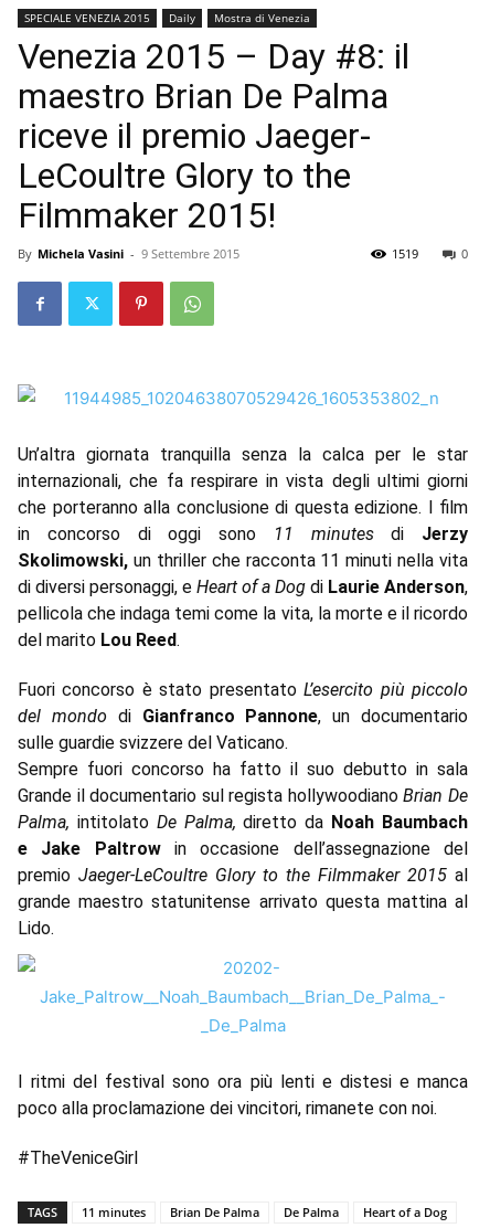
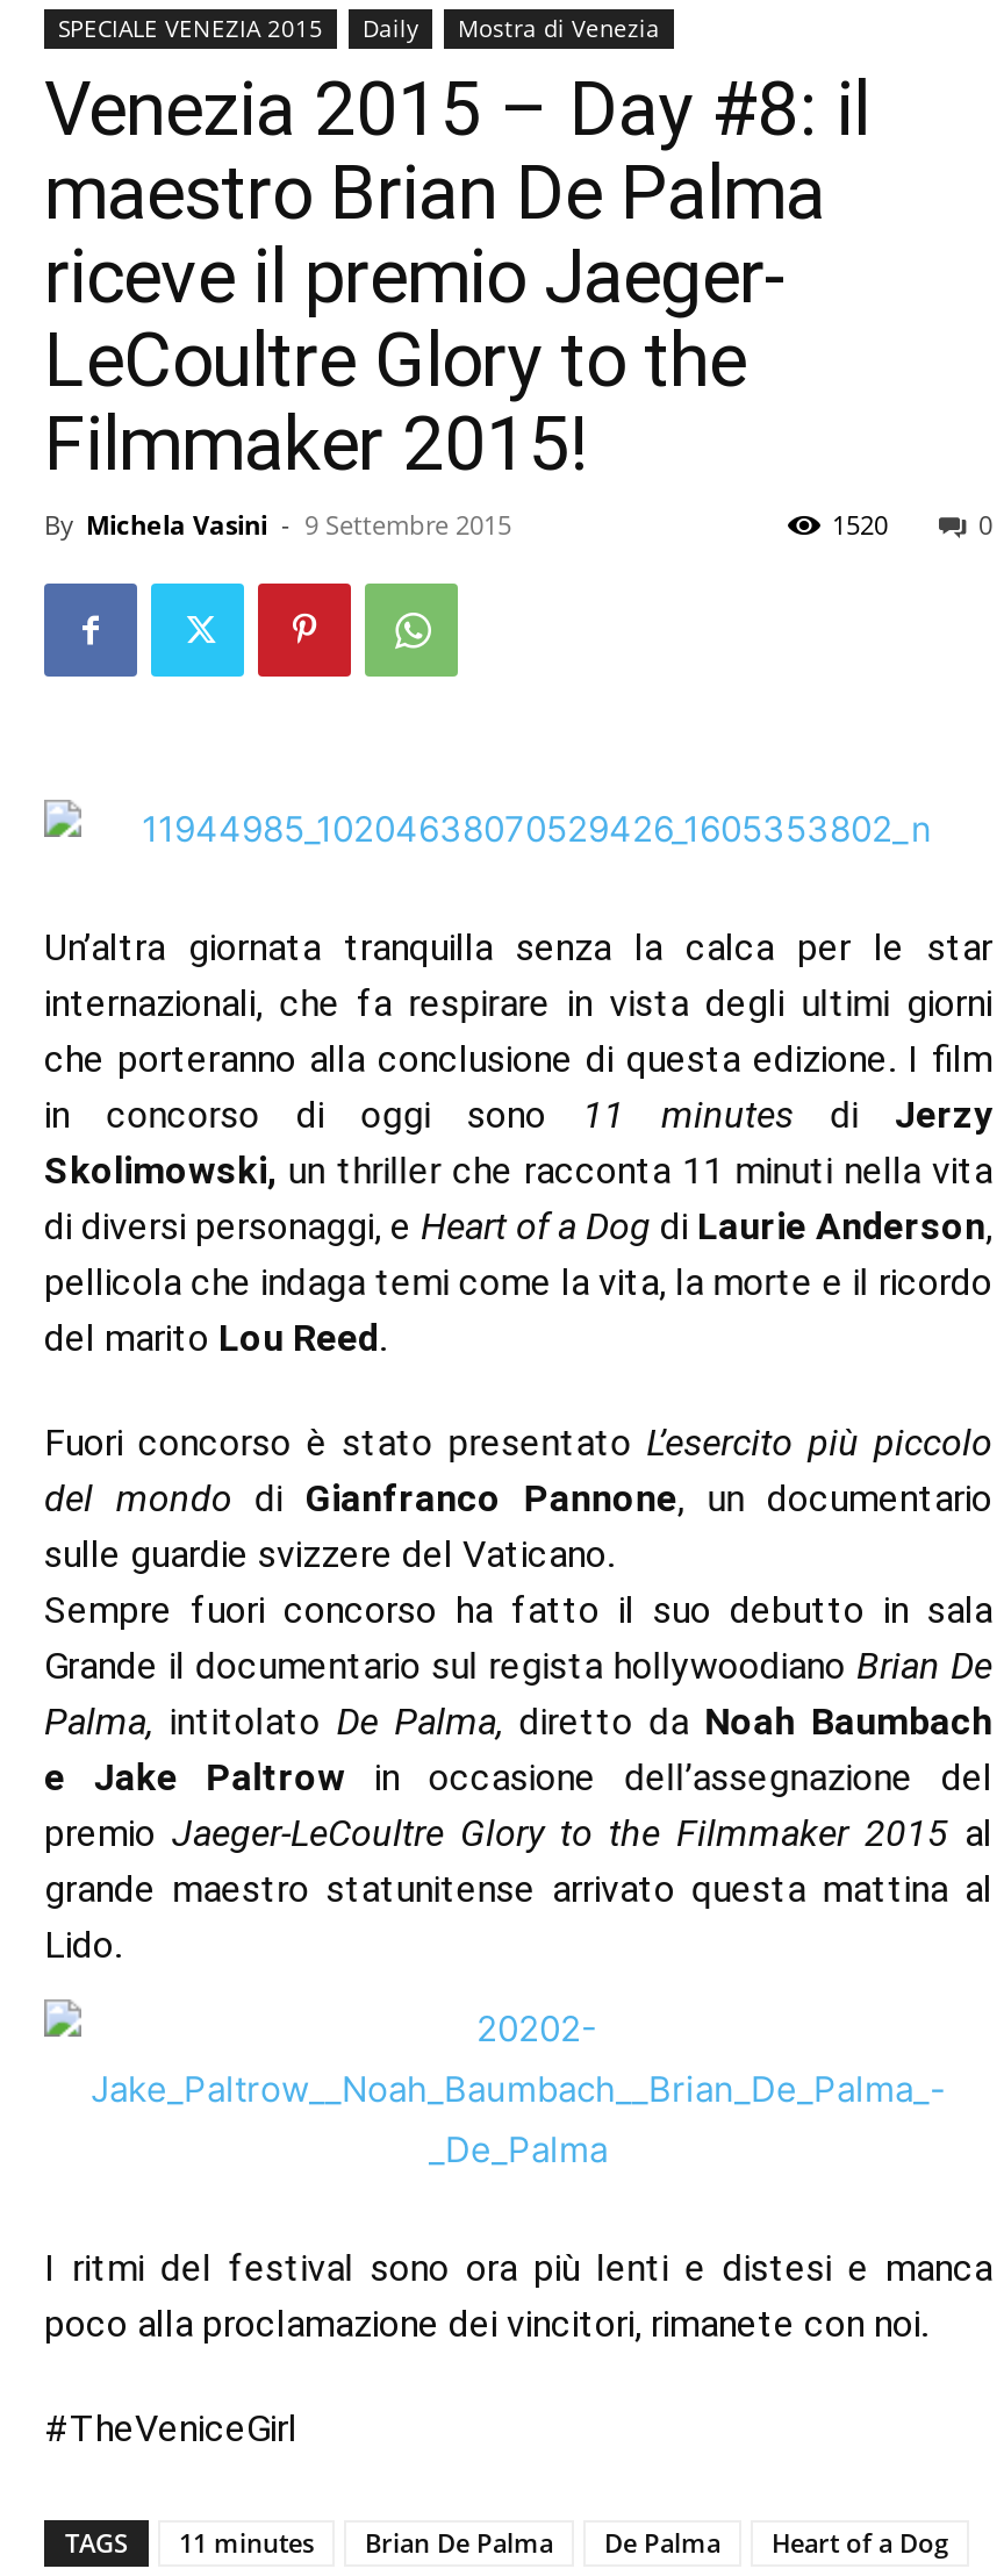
[392,245,418,262] 1519 -> [832,507,888,542] 1520

